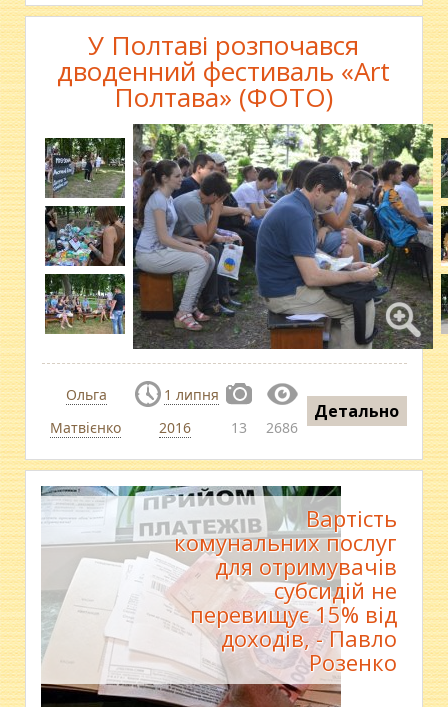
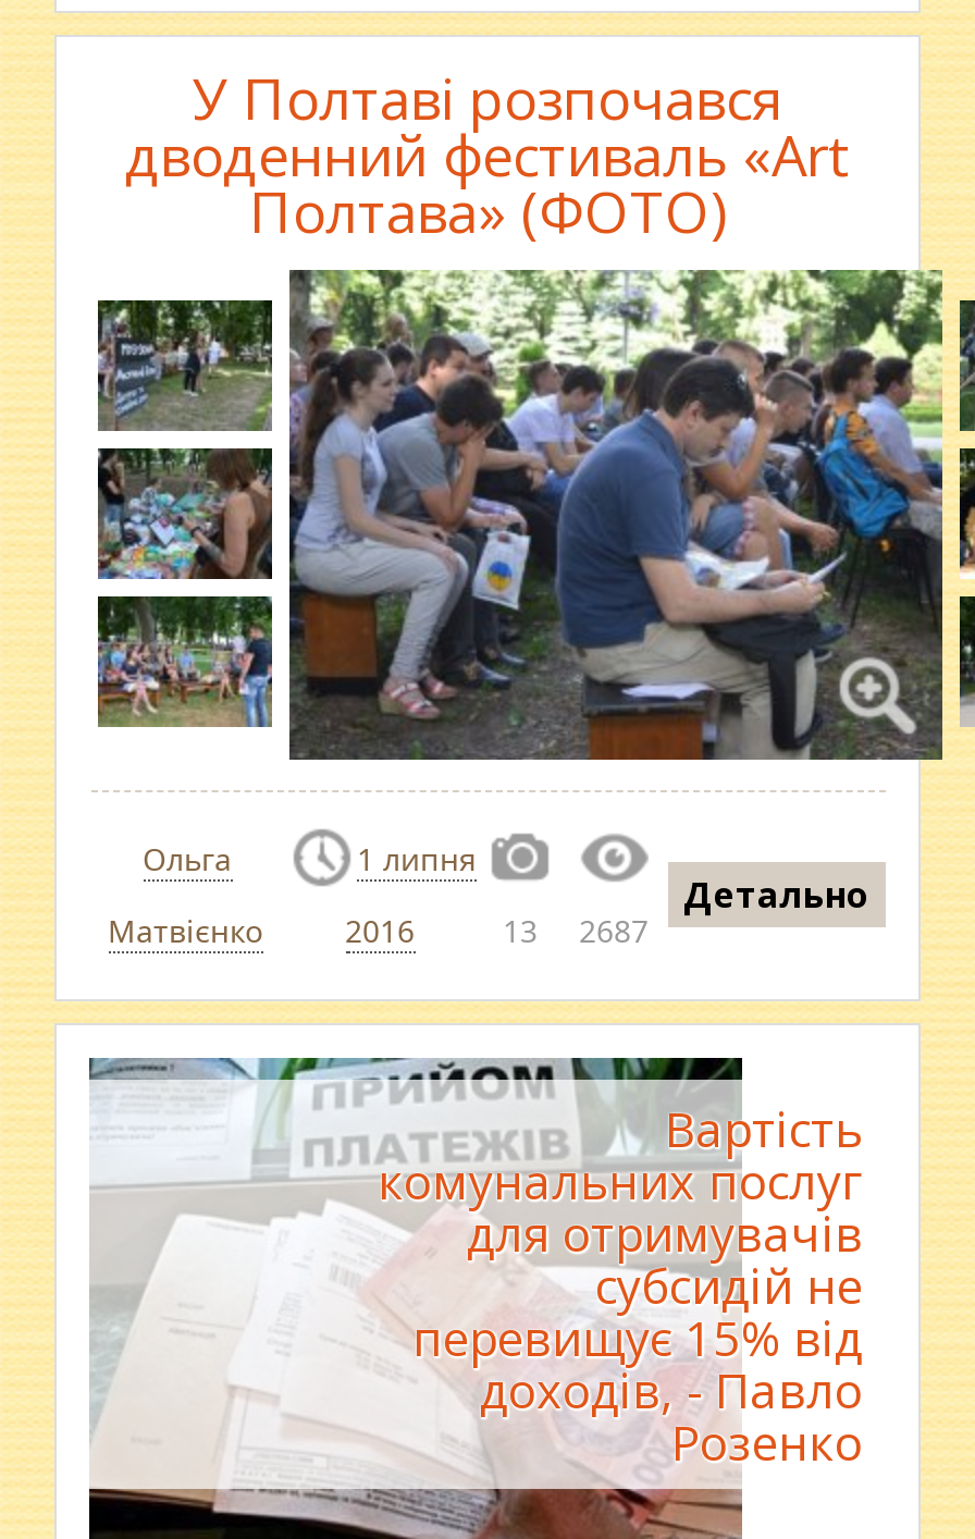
[231,418,298,437] 13 2686 -> [503,910,649,952] 13 2687

